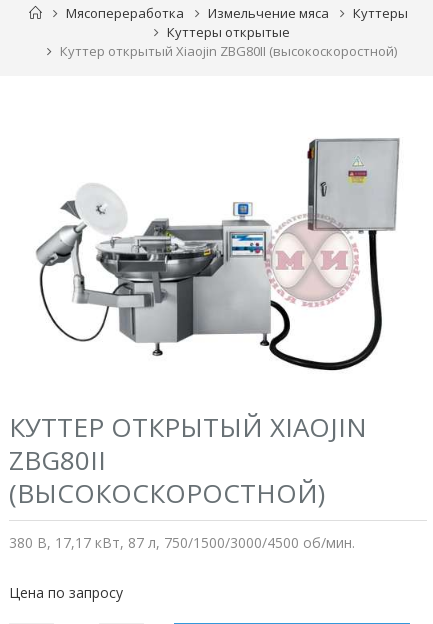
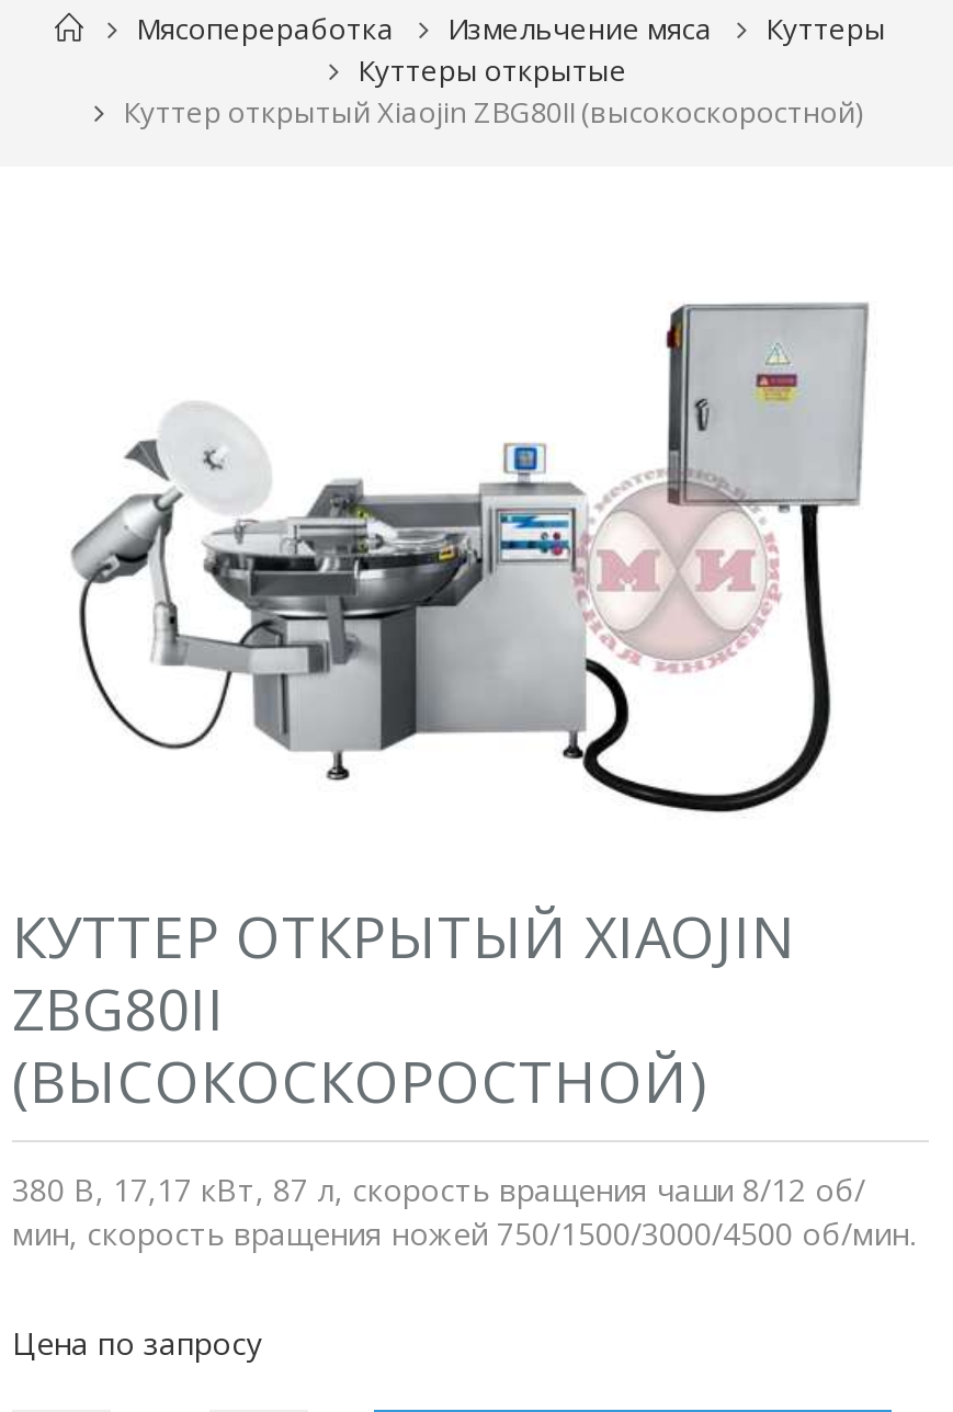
[9,533,355,552] 380 В, 17,17 кВт, 87 л, 750/1500/3000/4500 об/мин. -> [12,1169,916,1254] 380 В, 17,17 кВт, 87 л, скорость вращения чаши 8/12 об/ | мин, скорость вращения ножей 750/1500/3000/4500 об/мин.

